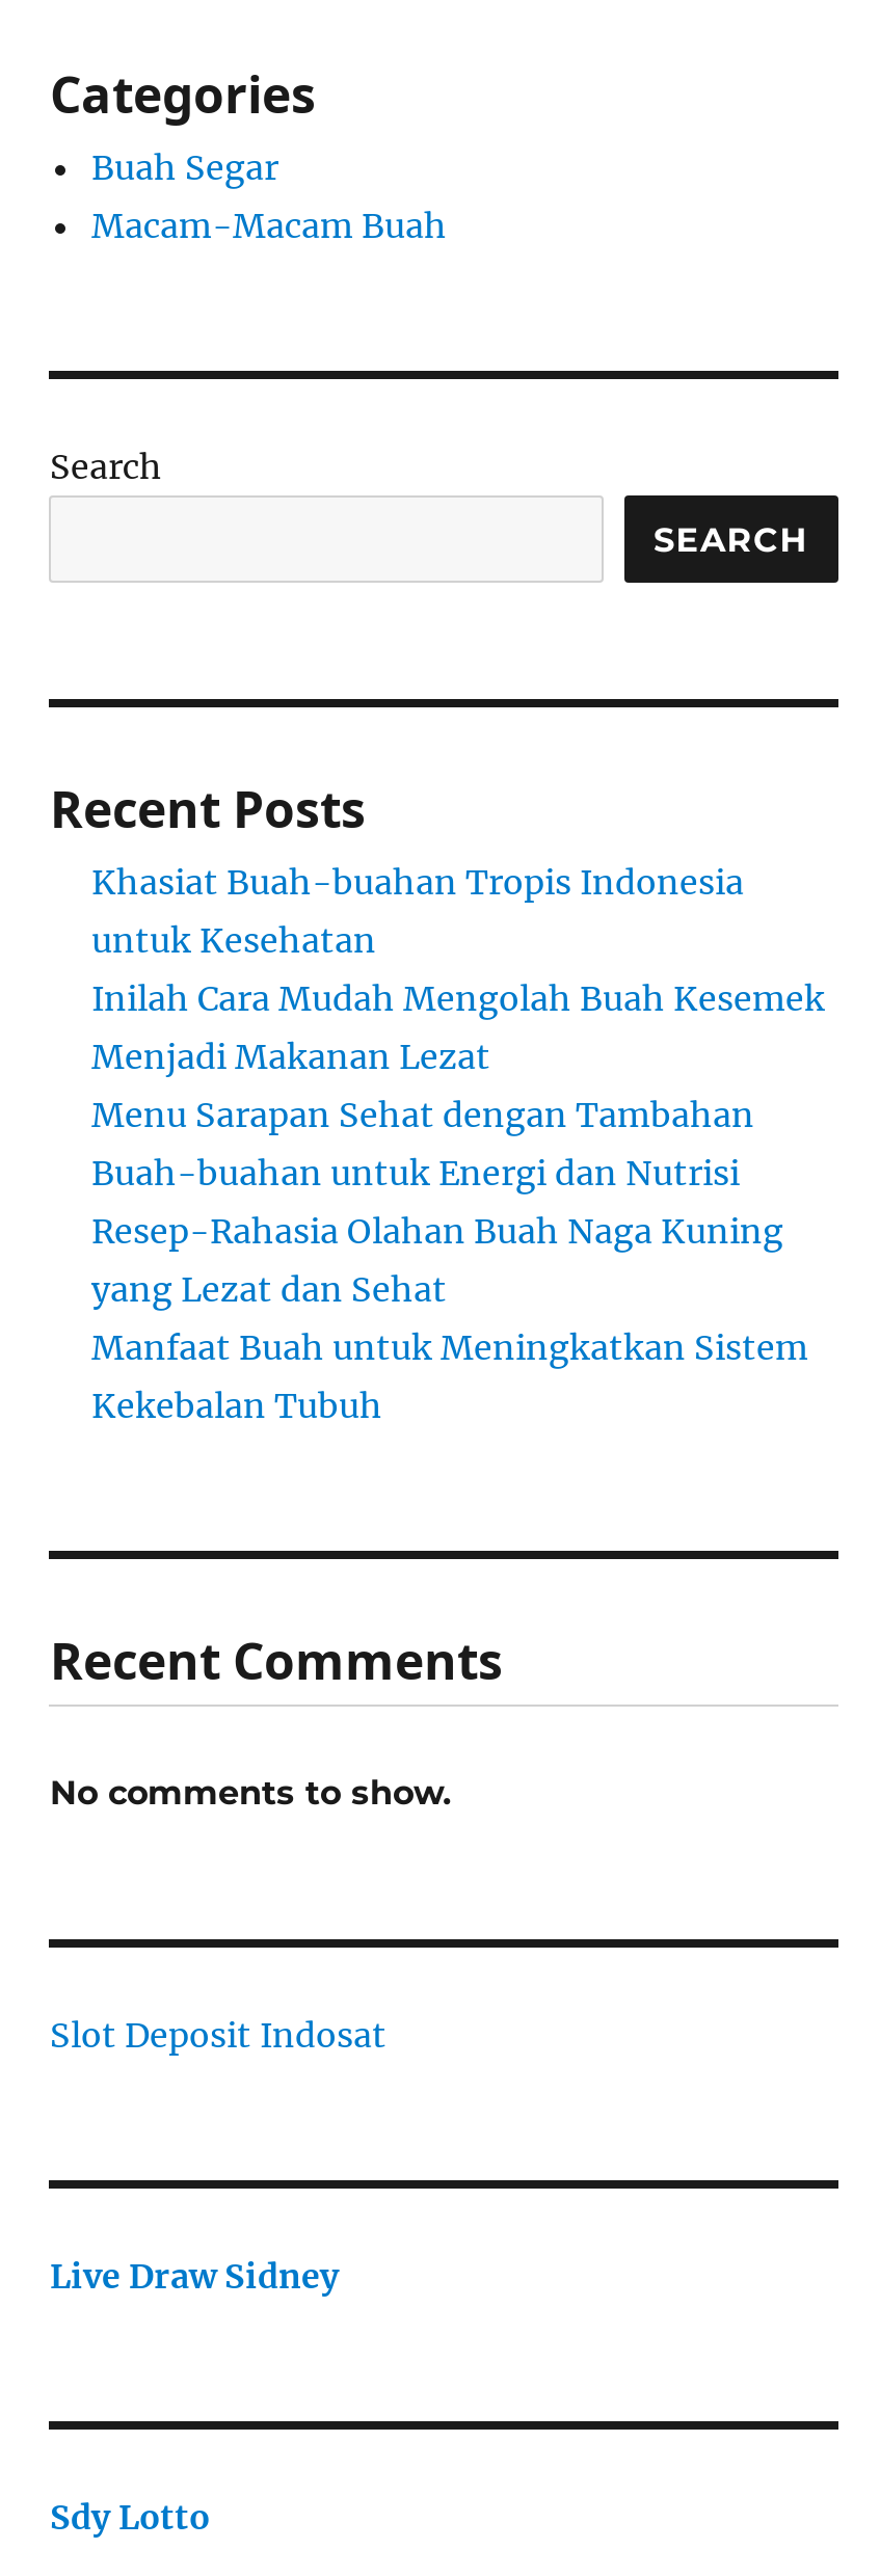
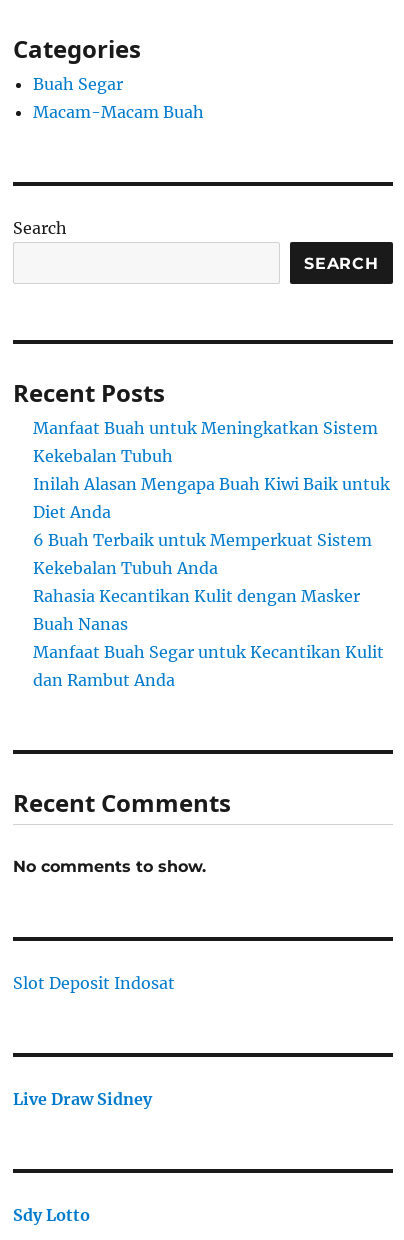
[91,861,825,1310] Khasiat Buah-buahan Tropis Indonesia | untuk Kesehatan | Inilah Cara Mudah Mengolah Buah Kesemek | Menjadi Makanan Lezat | Menu Sarapan Sehat dengan Tambahan | Buah-buahan untuk Energi dan Nutrisi | Resep-Rahasia Olahan Buah Naga Kuning | yang Lezat dan Sehat -> none
moved [91,1327,808,1426] -> [33,418,378,466]: Manfaat Buah untuk Meningkatkan Sistem | Kekebalan Tubuh
none -> [33,474,390,690] Inilah Alasan Mengapa Buah Kiwi Baik untuk | Diet Anda | 6 Buah Terbaik untuk Memperkuat Sistem | Kekebalan Tubuh Anda | Rahasia Kecantikan Kulit dengan Masker | Buah Nanas | Manfaat Buah Segar untuk Kecantikan Kulit | dan Rambut Anda

